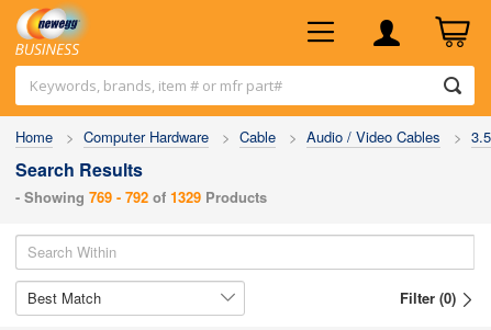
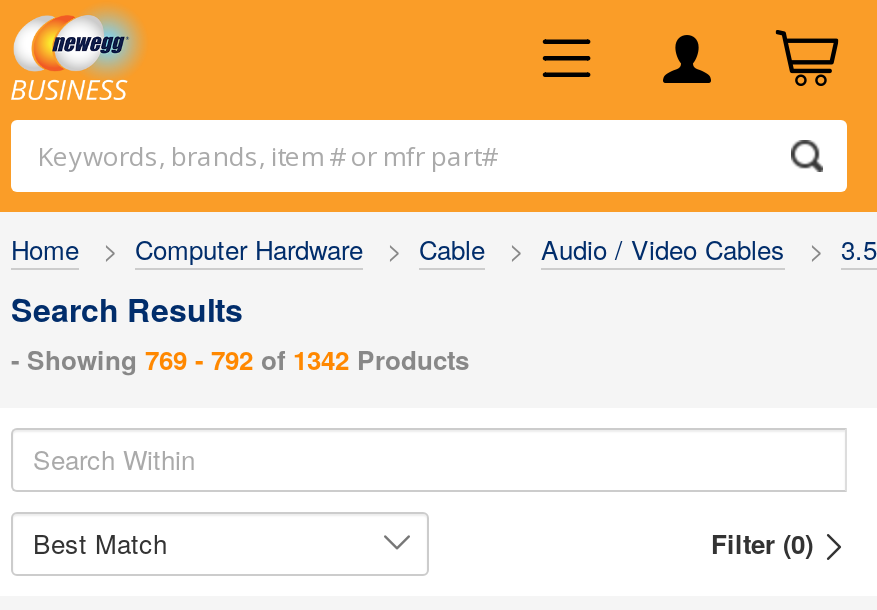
[15,186,267,207] - Showing 769 - 792 of 1329 Products -> [11,340,469,378] - Showing 769 - 792 of 1342 Products

